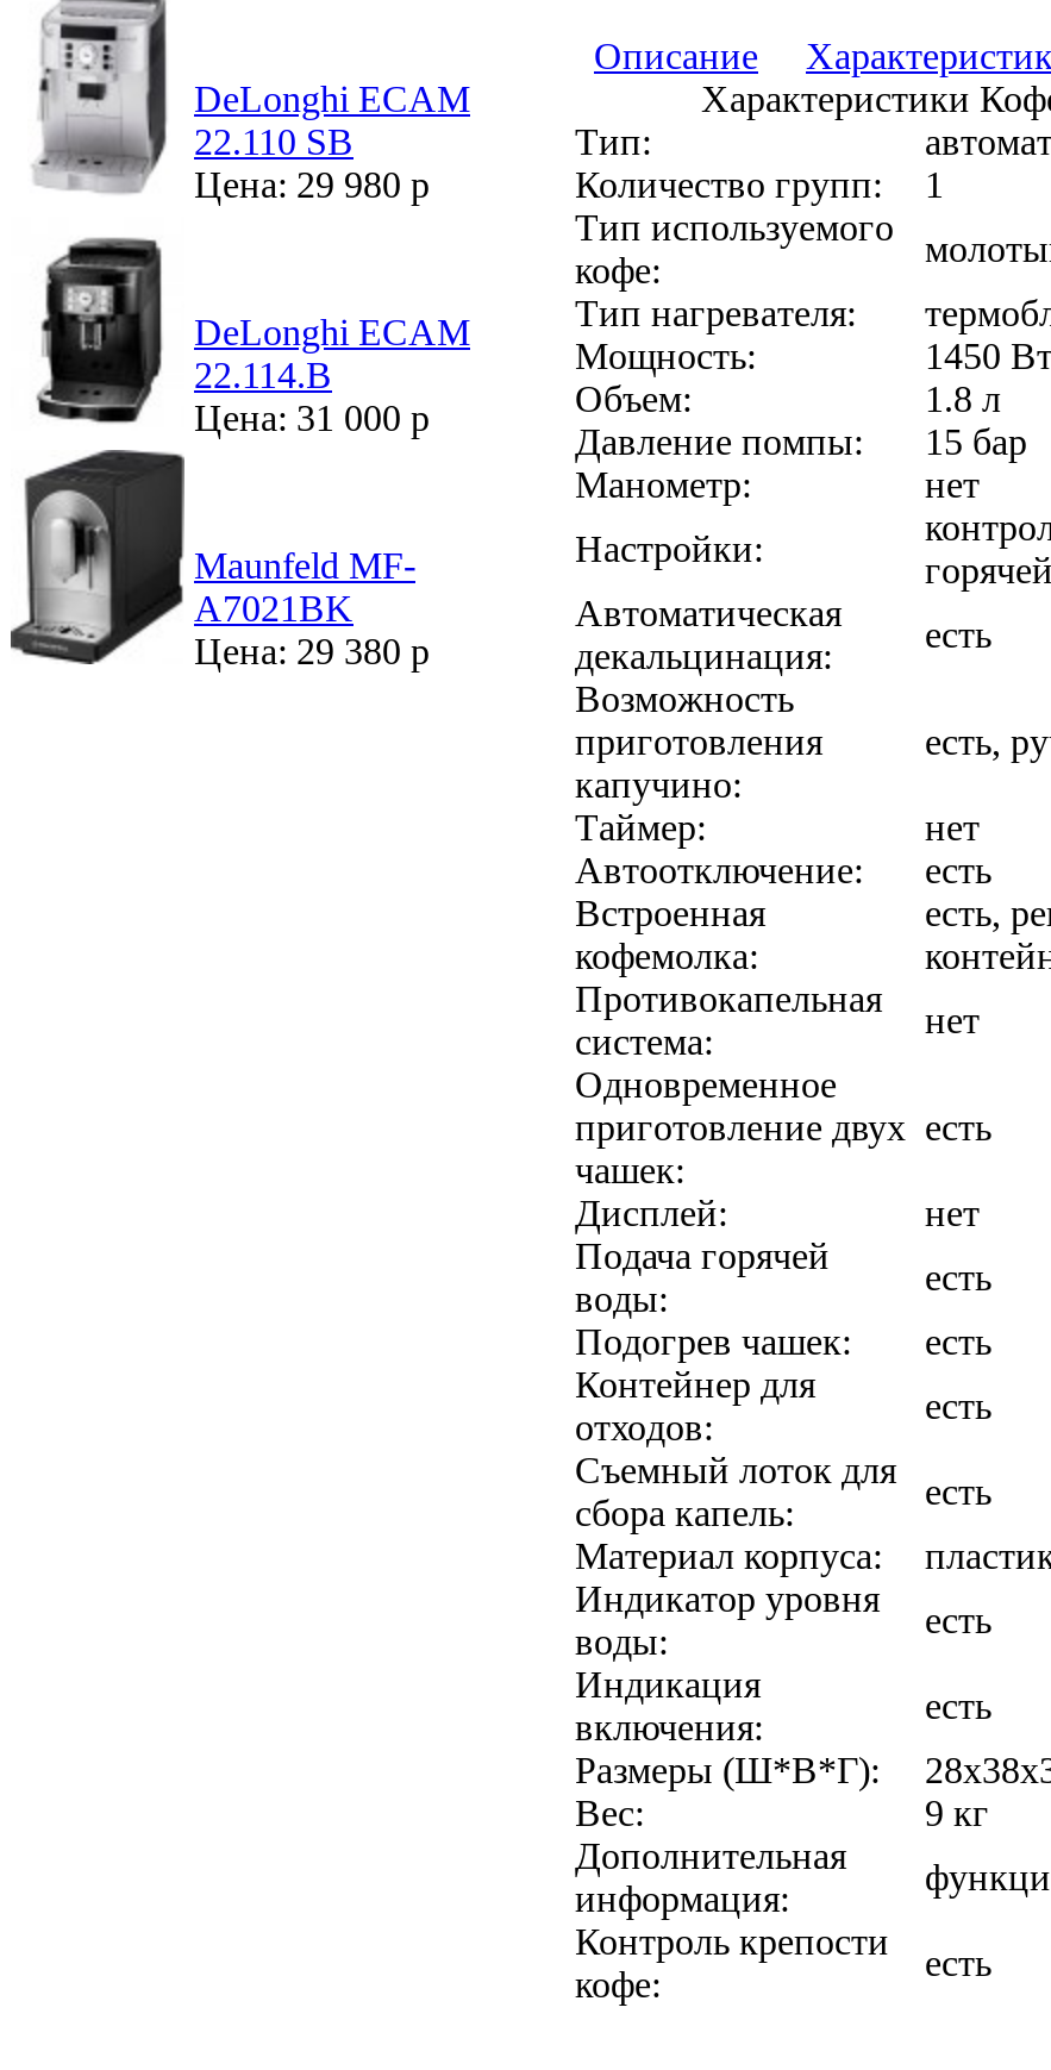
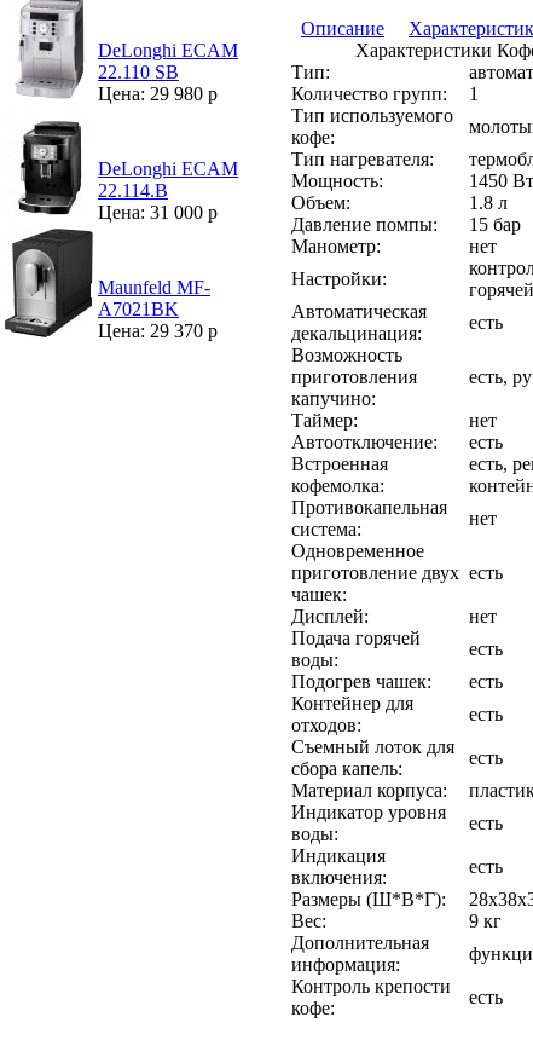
[194,631,430,671] Цена: 29 380 р -> [98,320,218,341] Цена: 29 370 р

